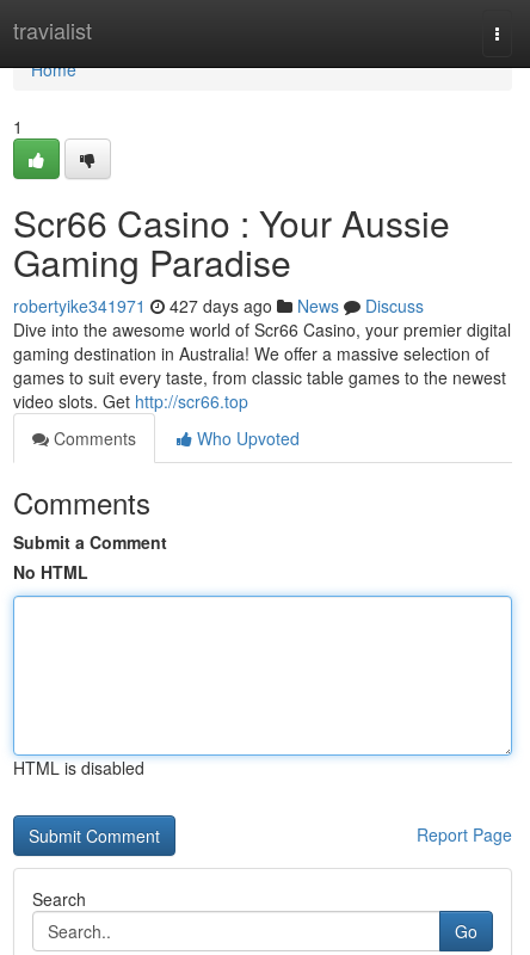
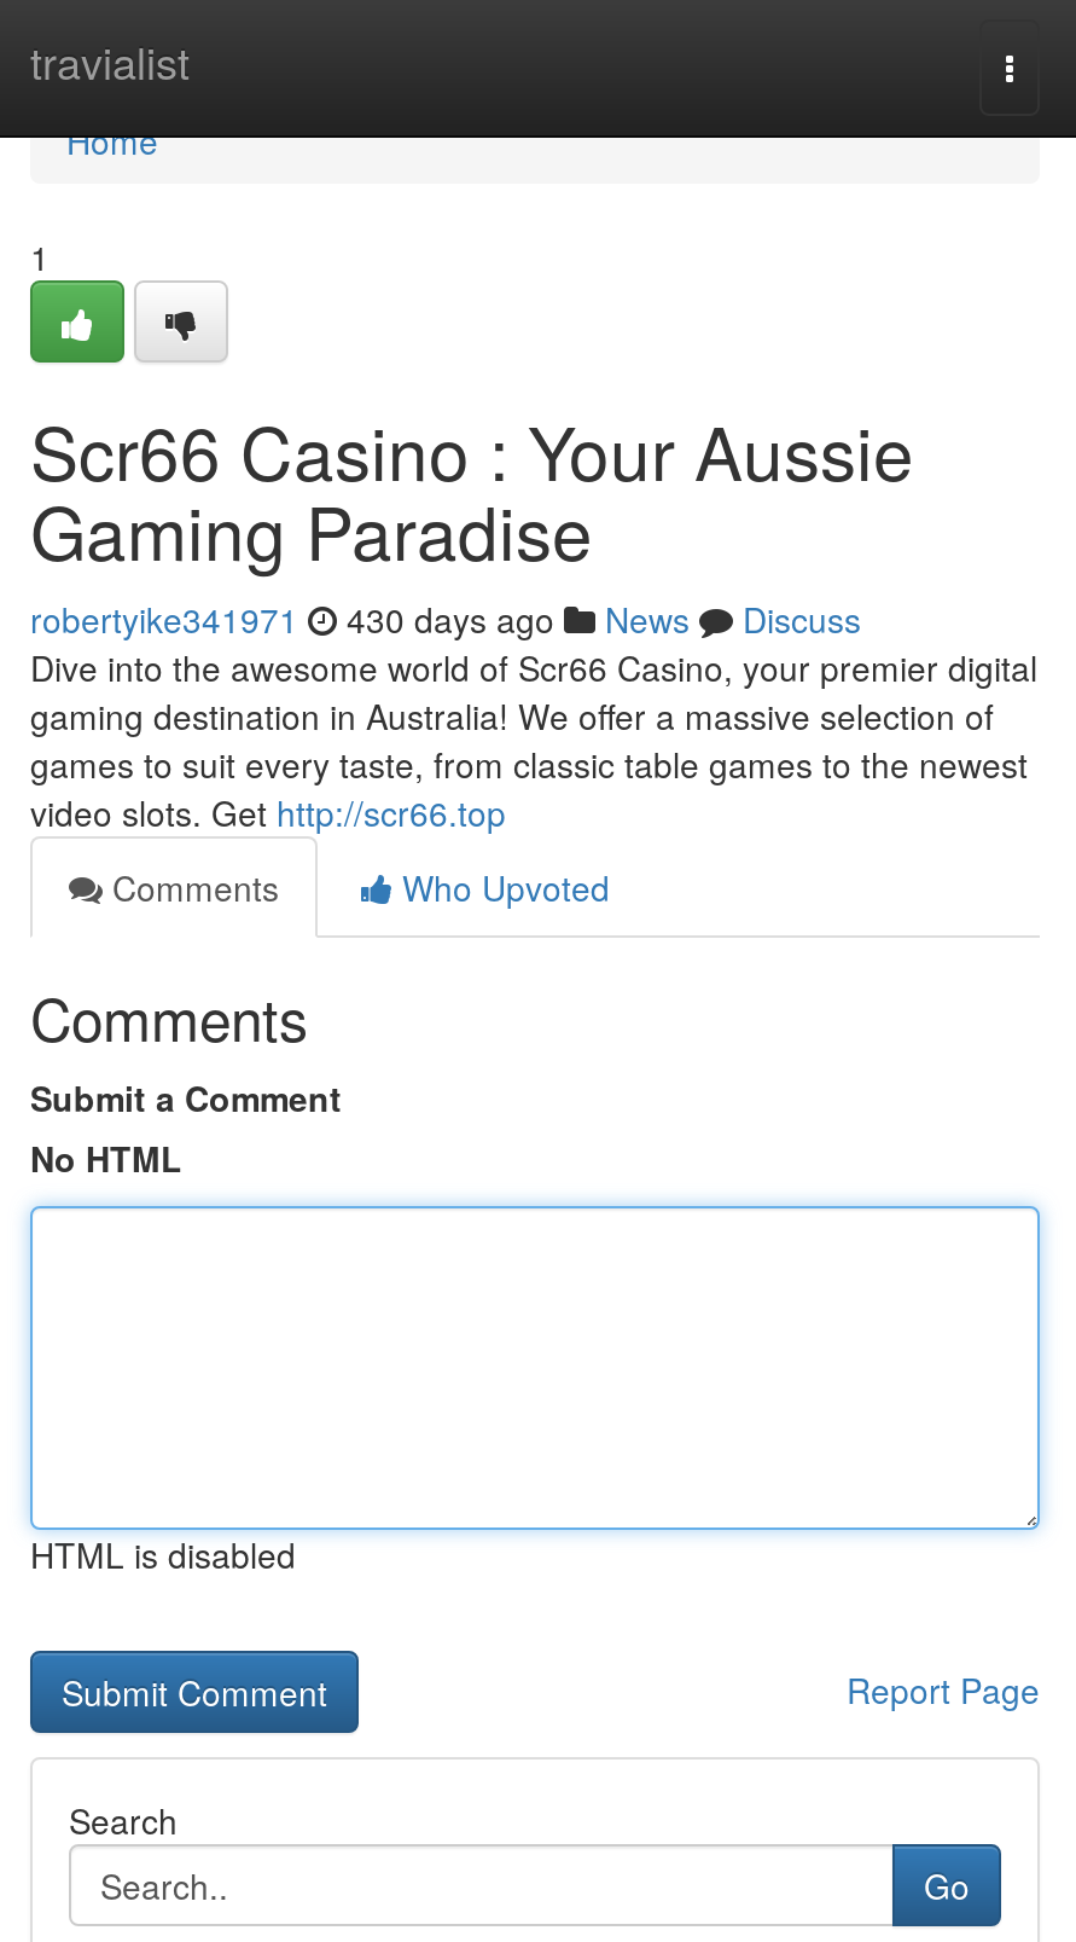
[13,294,424,318] robertyike341971 427 days ago News Discuss -> [30,595,861,643] robertyike341971 430 days ago News Discuss

